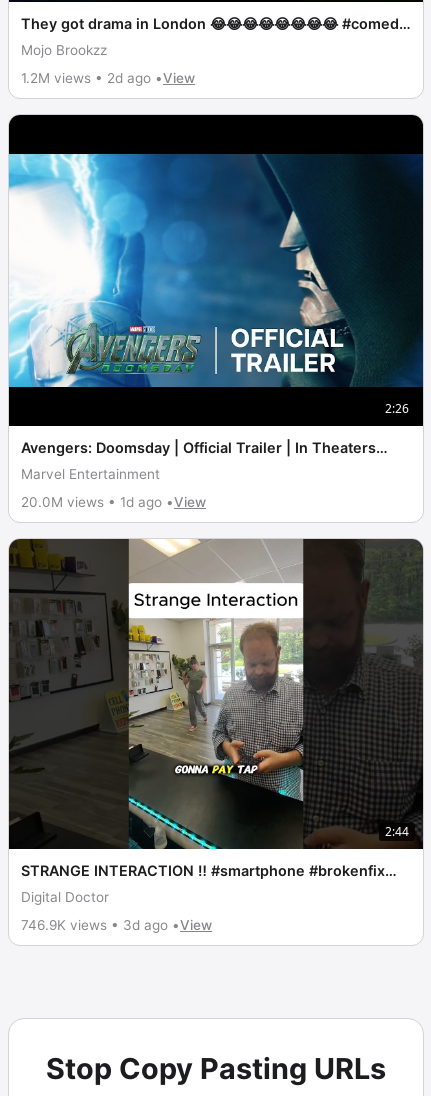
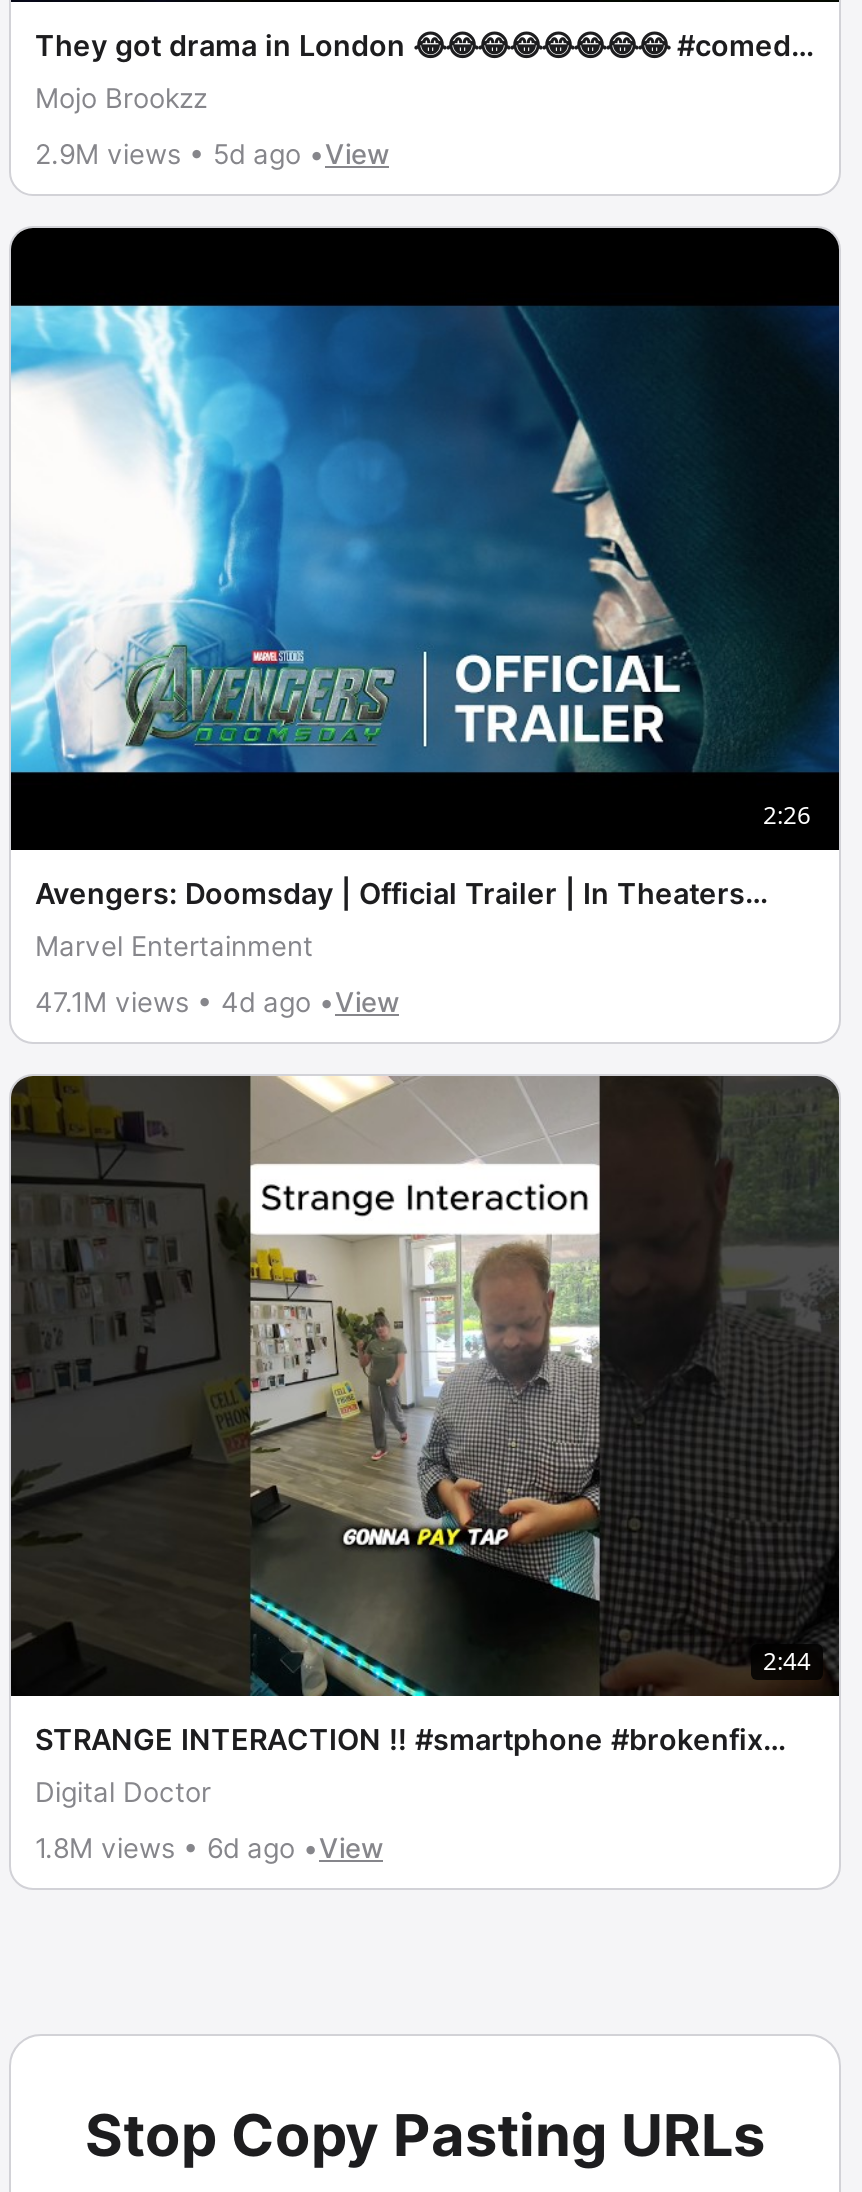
[21,70,195,86] 1.2M views • 2d ago •View -> [35,138,389,170] 2.9M views • 5d ago •View
[21,493,206,509] 20.0M views • 1d ago •View -> [35,985,399,1017] 47.1M views • 4d ago •View
[21,917,212,933] 746.9K views • 3d ago •View -> [35,1832,383,1864] 1.8M views • 6d ago •View

